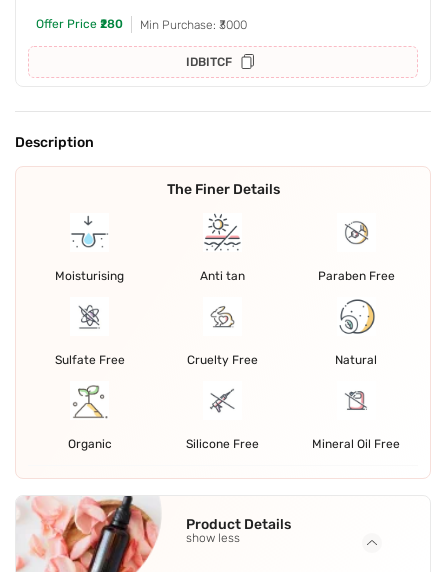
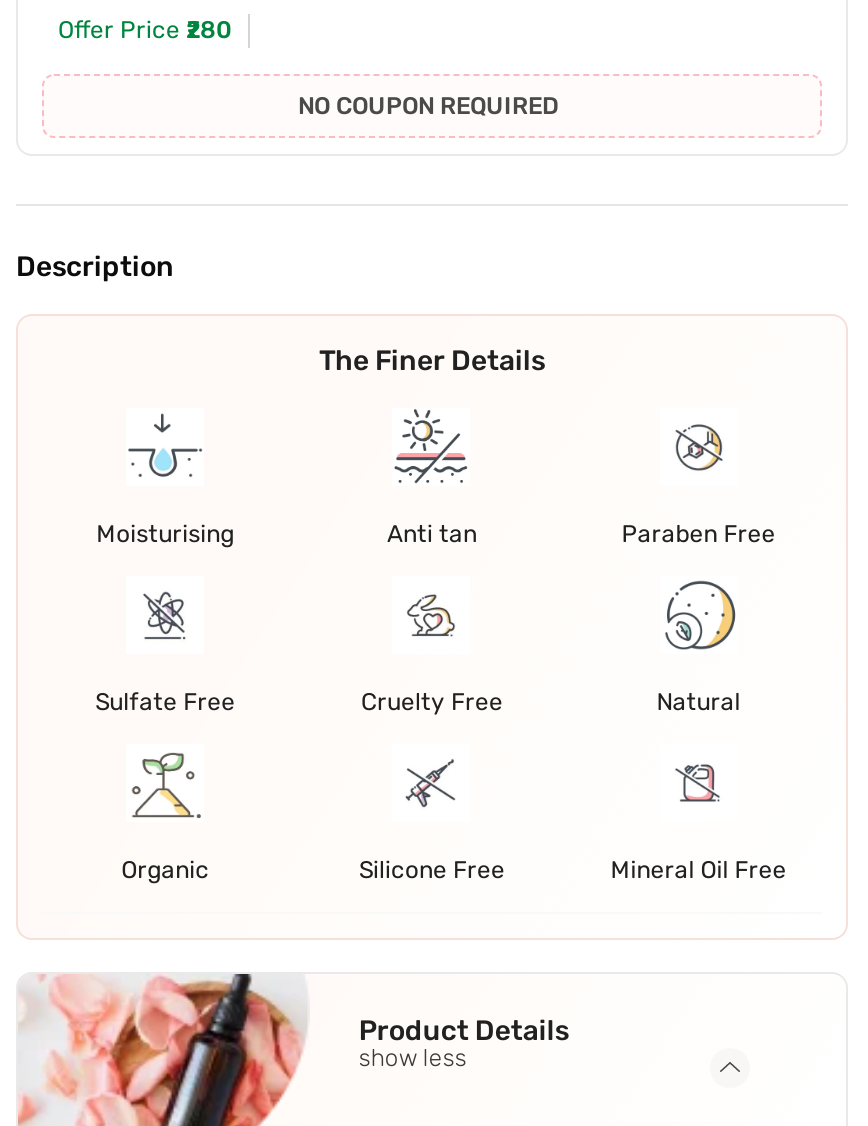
[140,18,247,69] Min Purchase: ₹3000 | IDBITCF -> [298,93,558,121] NO COUPON REQUIRED

